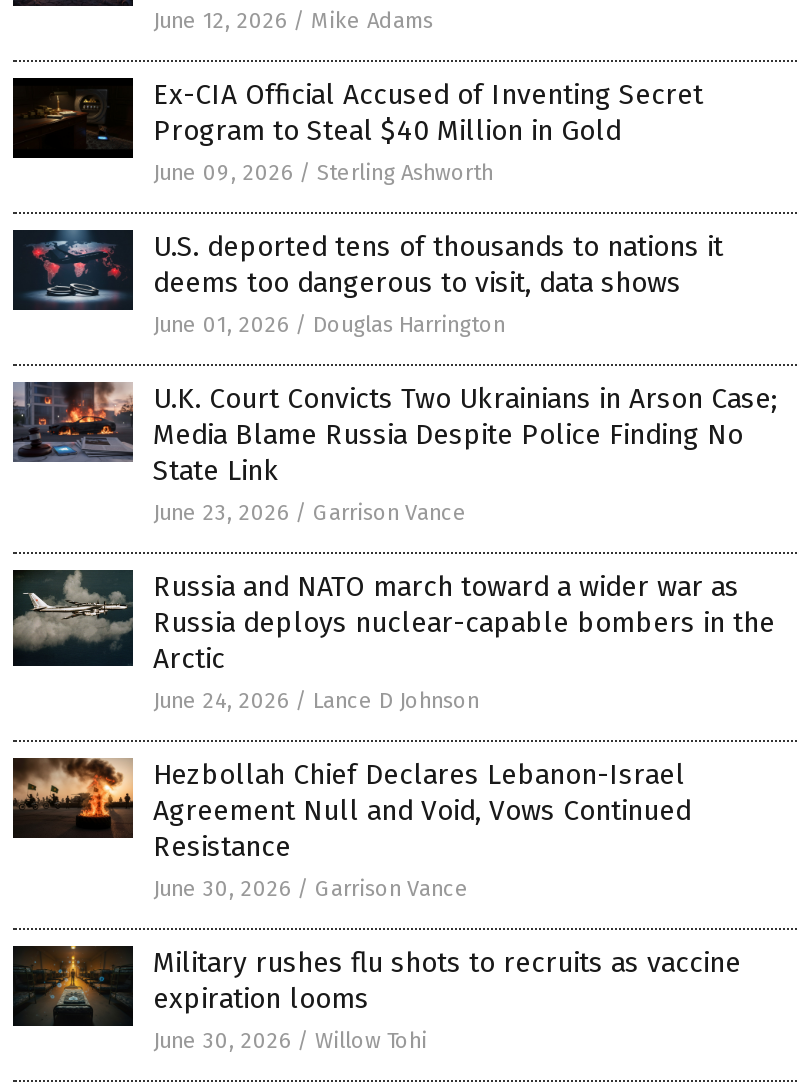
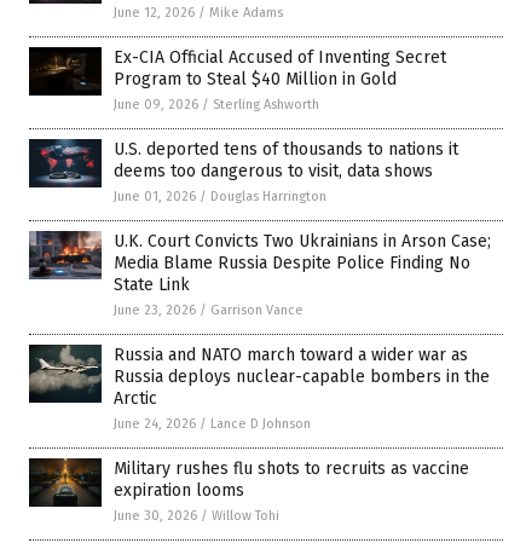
[11,756,691,902] [image] | Hezbollah Chief Declares Lebanon-Israel | Agreement Null and Void, Vows Continued | Resistance | June 30, 2026 / Garrison Vance -> none

